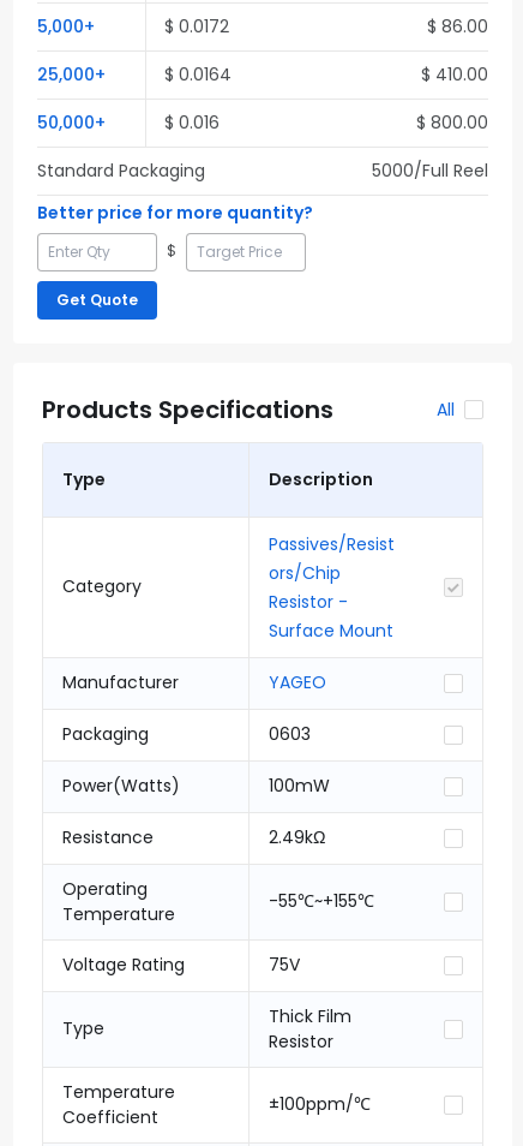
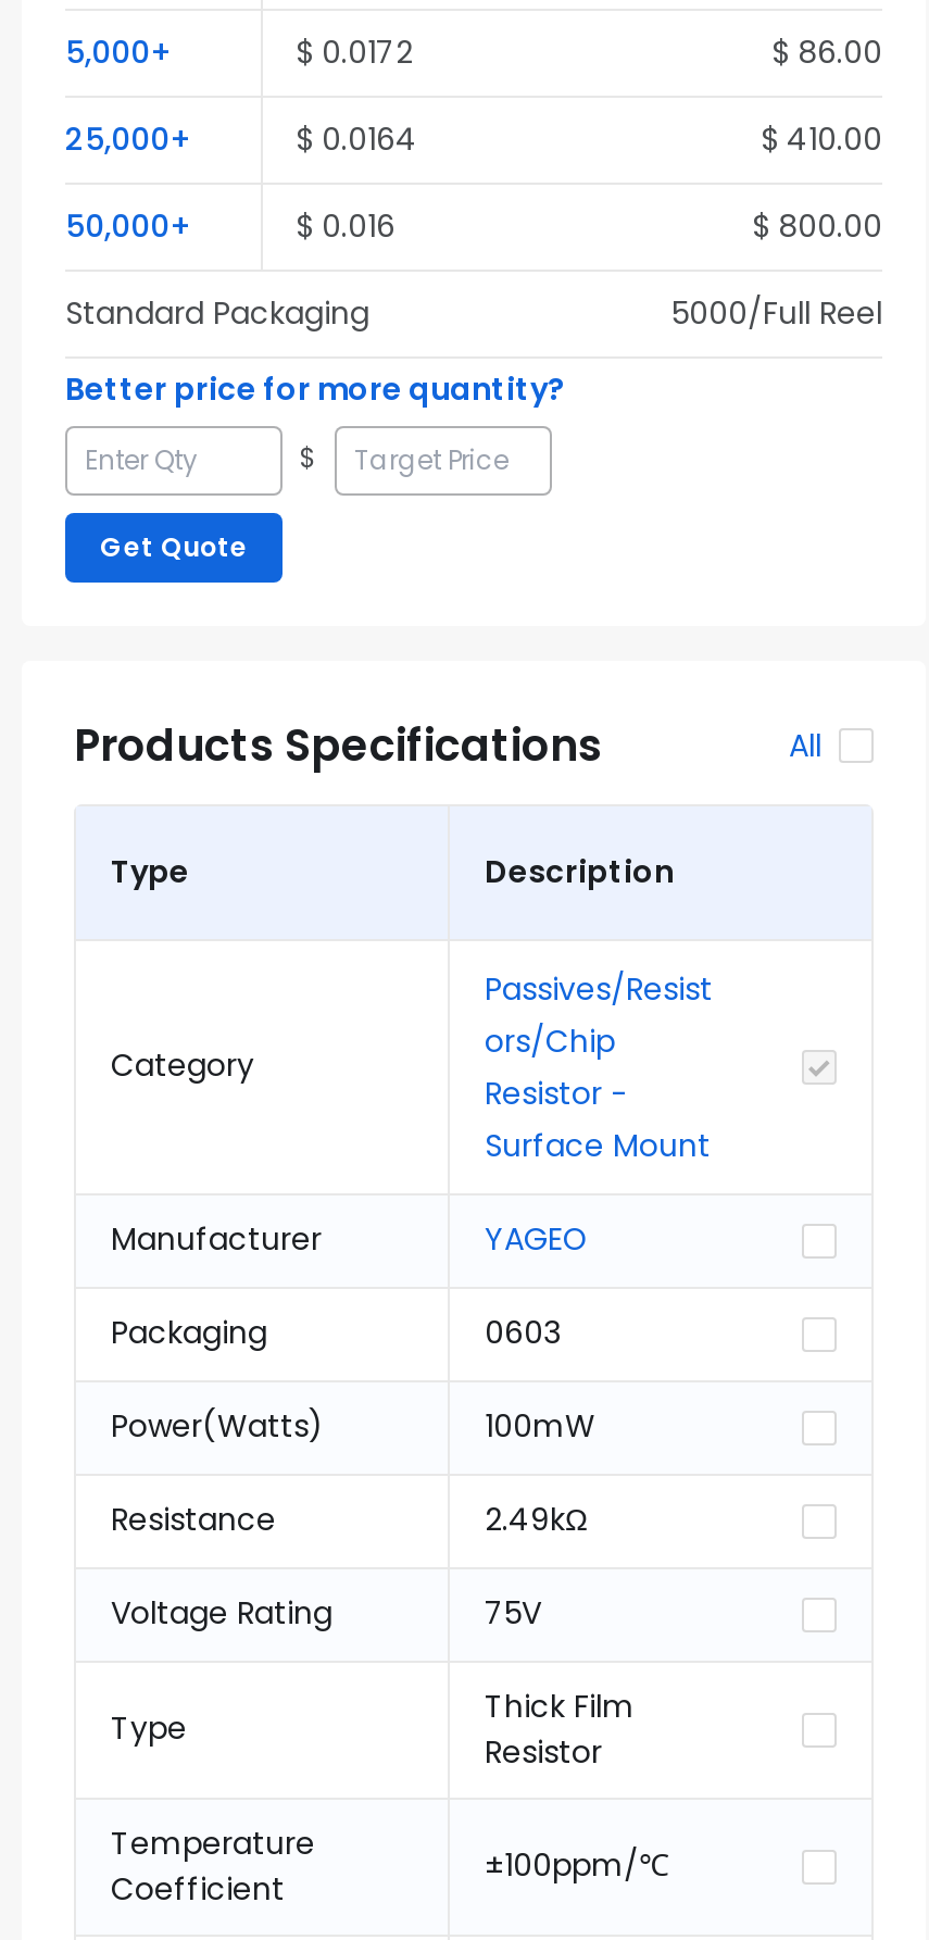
[62,877,175,926] Operating | Temperature -> none
[269,889,374,913] -55℃~+155℃ -> none

